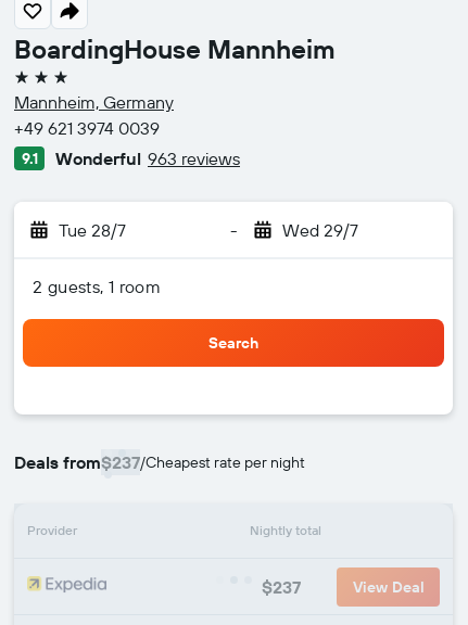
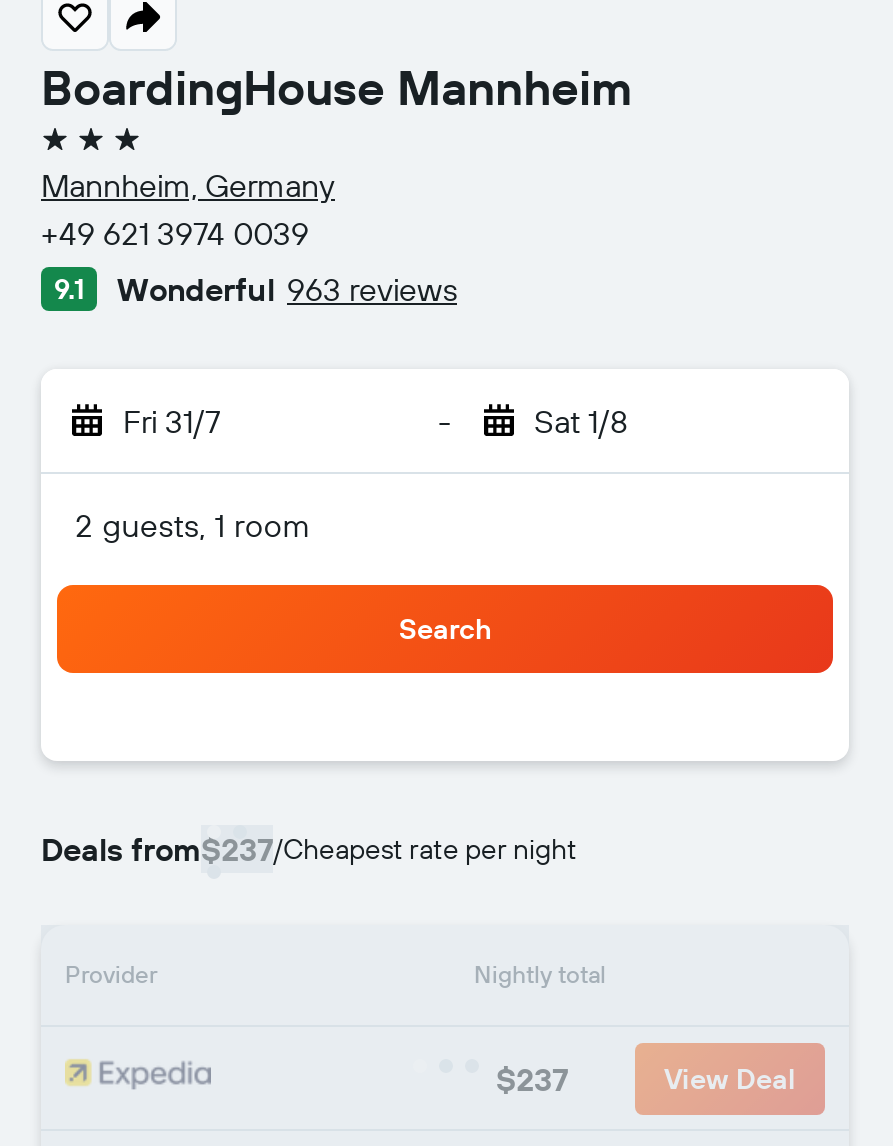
[59,219,126,241] Tue 28/7 -> [123,401,221,441] Fri 31/7
[282,219,358,241] Wed 29/7 -> [534,401,628,441] Sat 1/8

